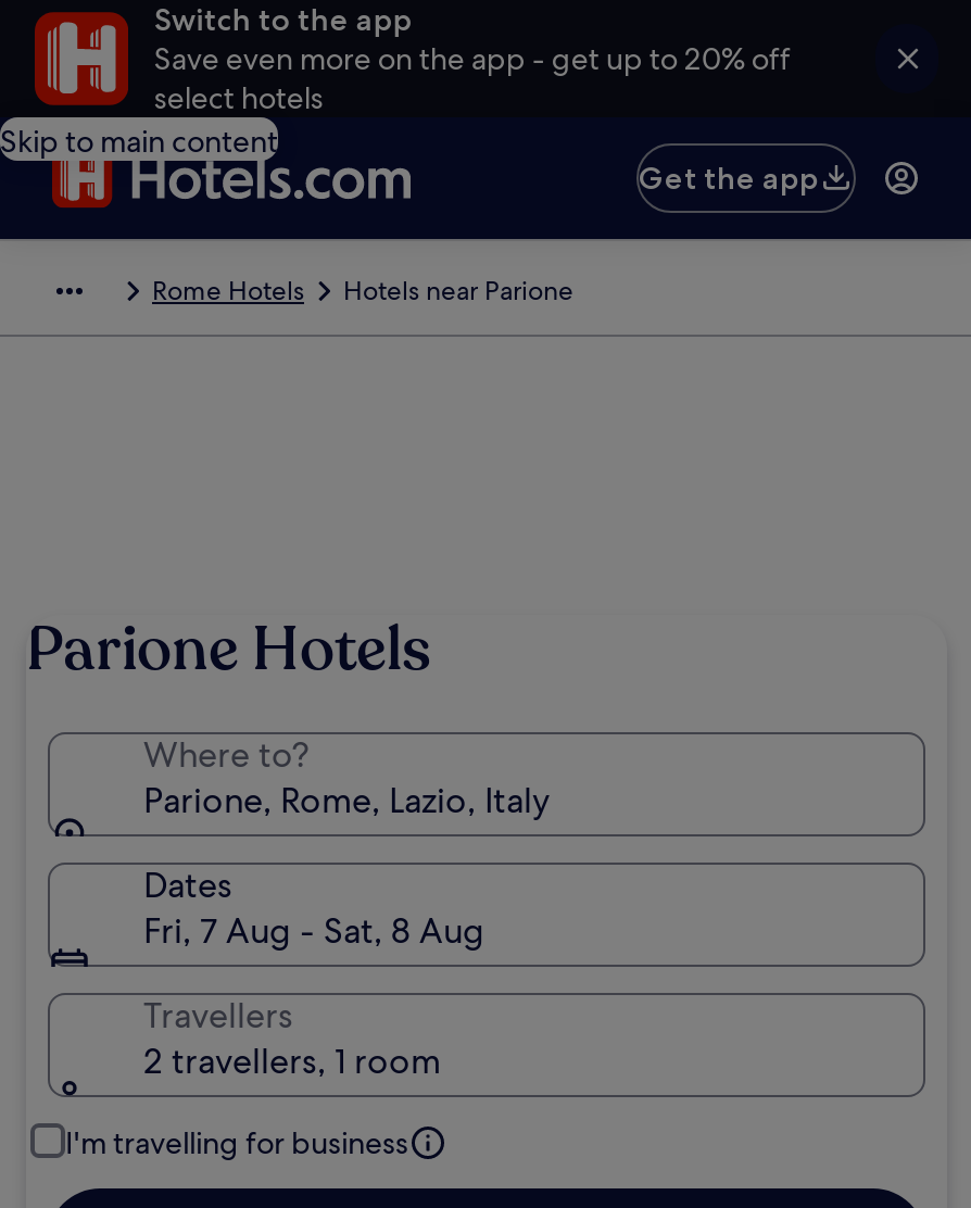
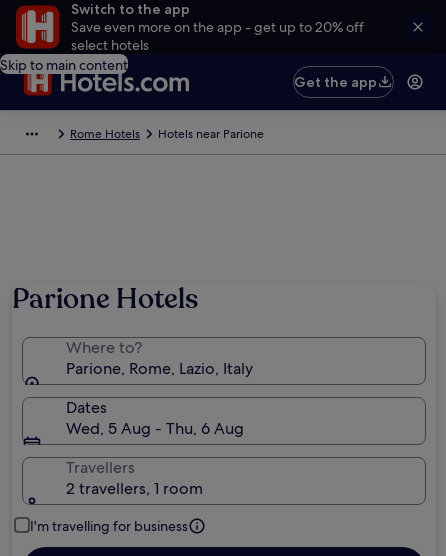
[143,908,484,954] Fri, 7 Aug - Sat, 8 Aug -> [66,418,244,439] Wed, 5 Aug - Thu, 6 Aug

